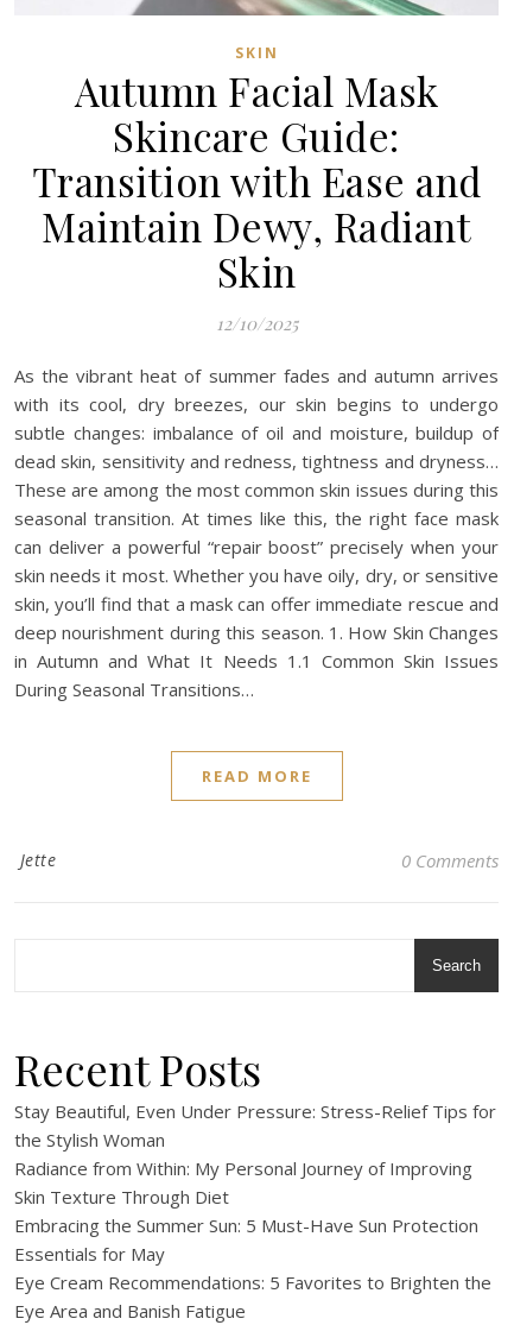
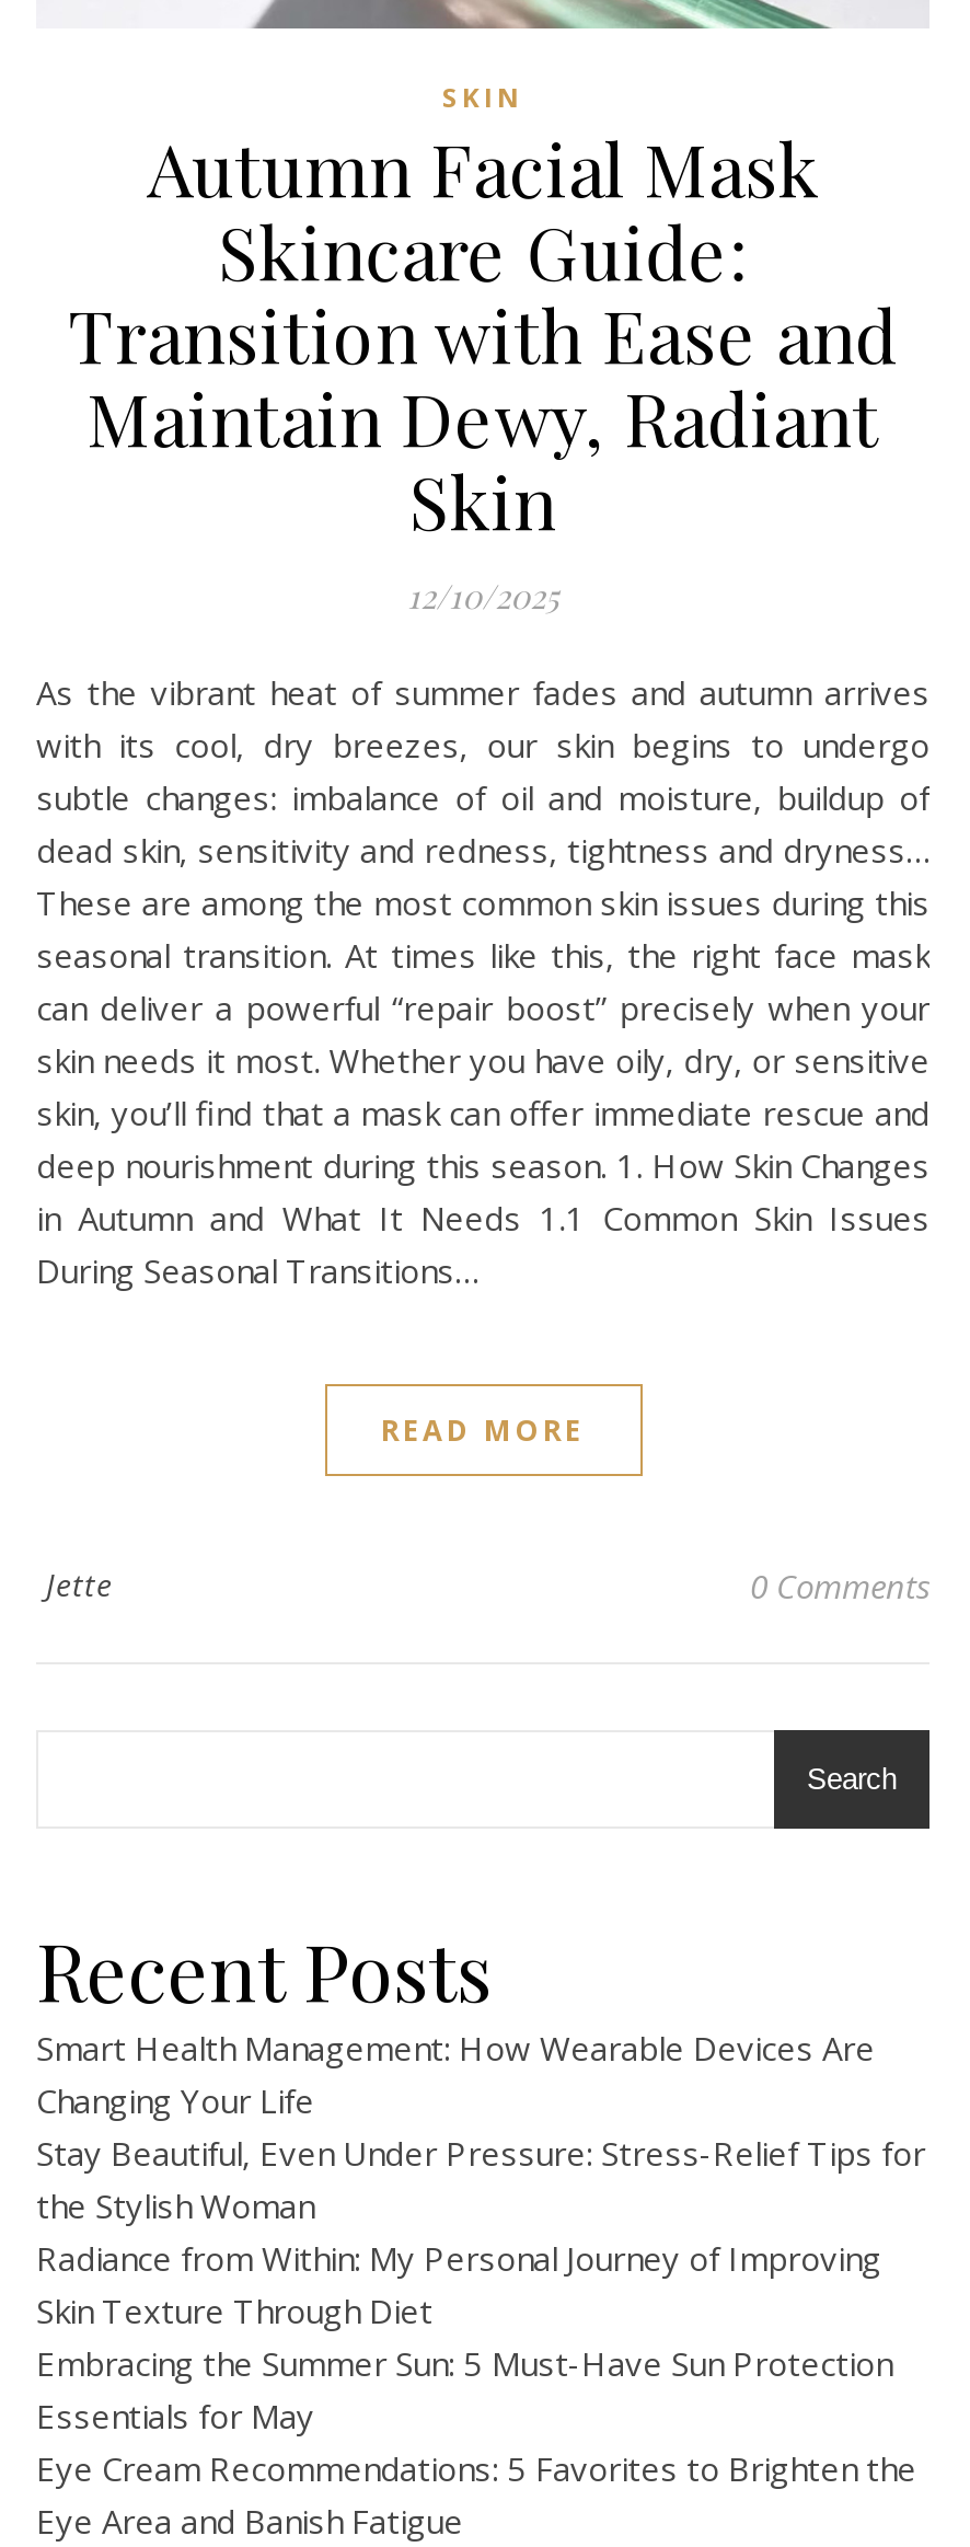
none -> [36,2025,875,2122] Smart Health Management: How Wearable Devices Are | Changing Your Life

